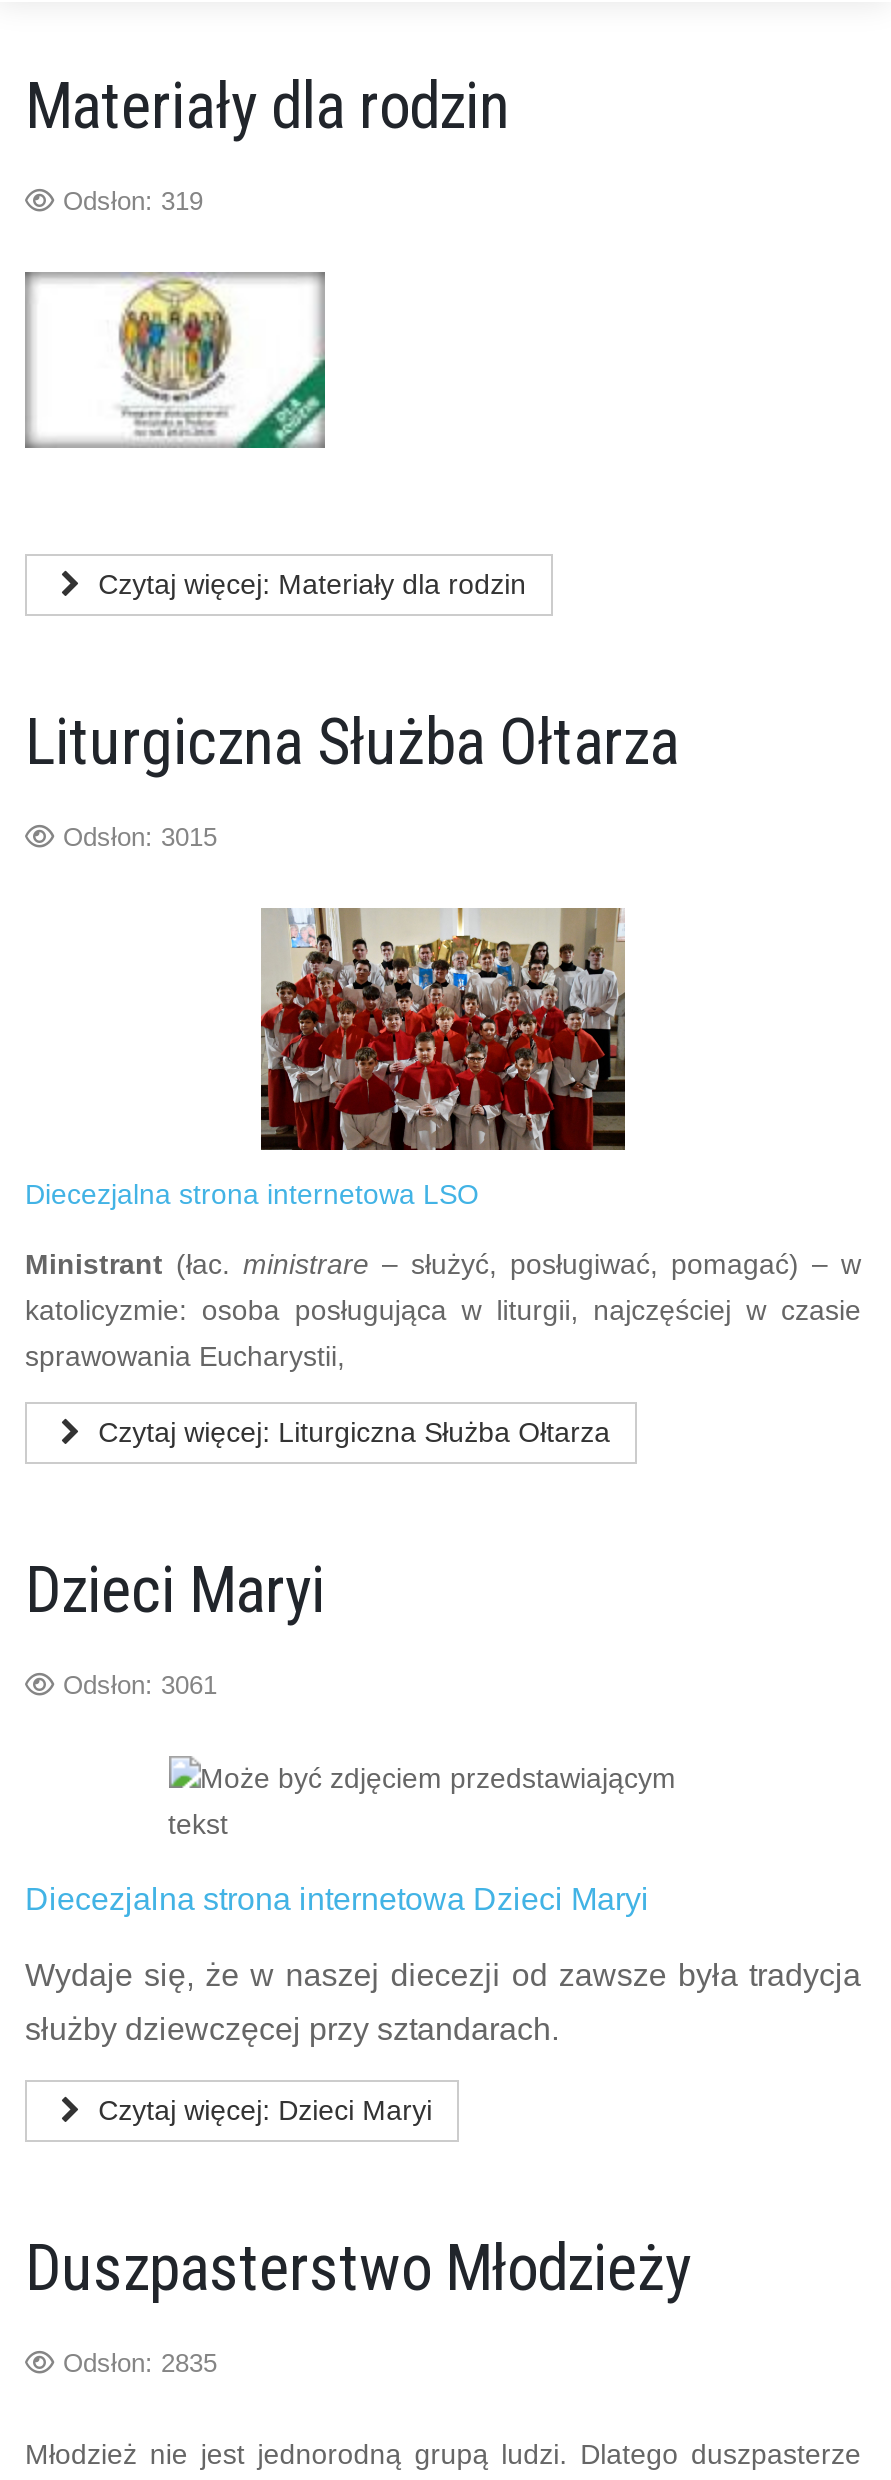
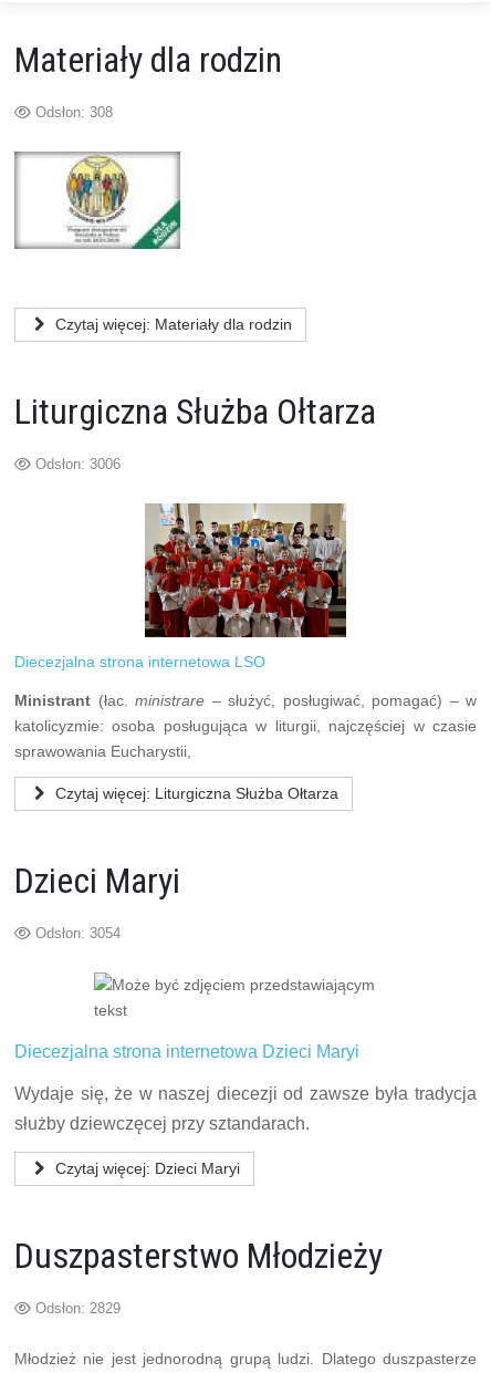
[63,186,203,216] Odsłon: 319 -> [35,104,113,121] Odsłon: 308
[63,822,217,852] Odsłon: 3015 -> [35,456,121,472] Odsłon: 3006
[63,1671,217,1701] Odsłon: 3061 -> [35,925,121,942] Odsłon: 3054
[63,2347,217,2377] Odsłon: 2835 -> [35,1300,121,1316] Odsłon: 2829

